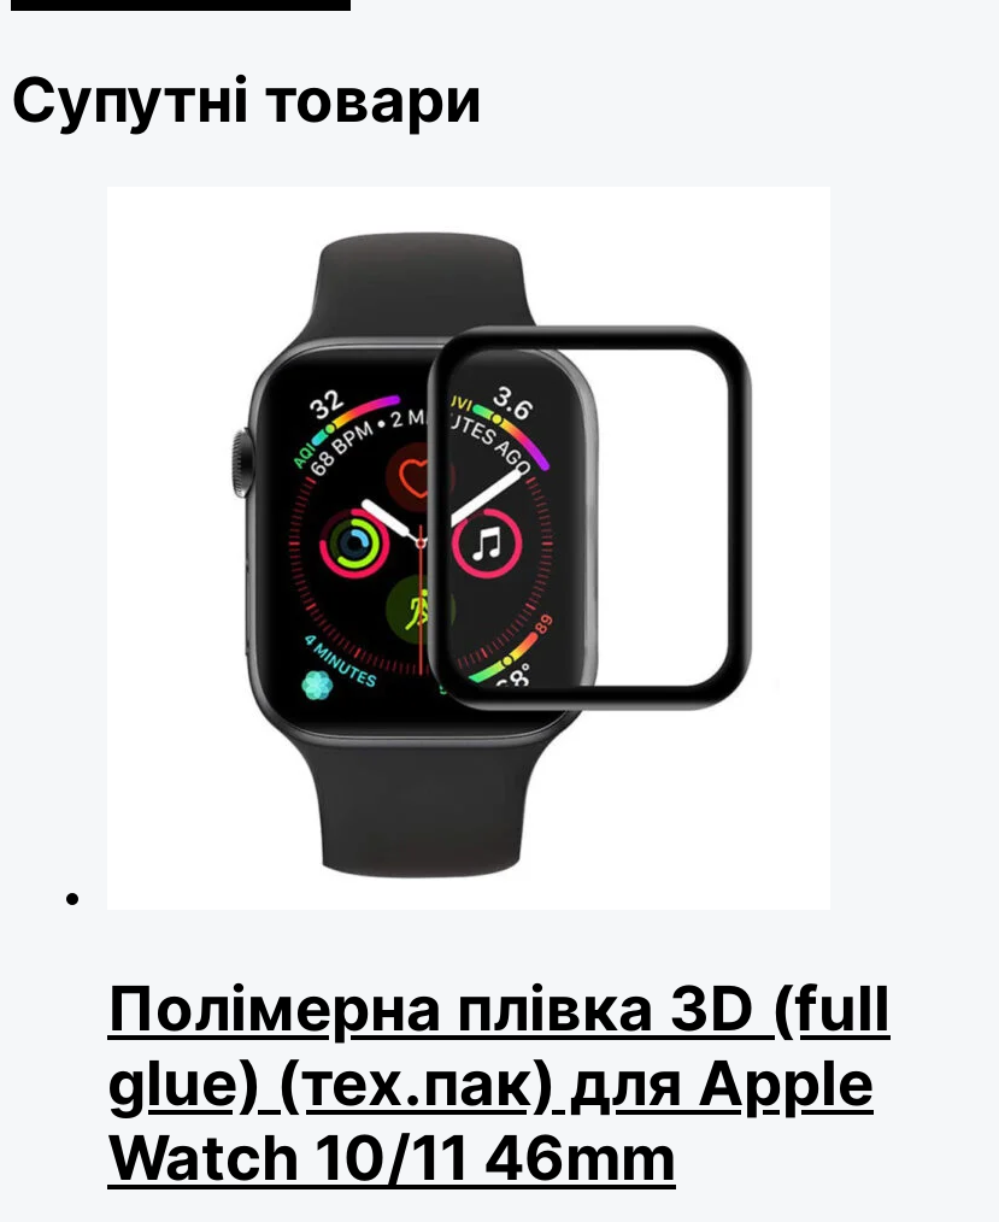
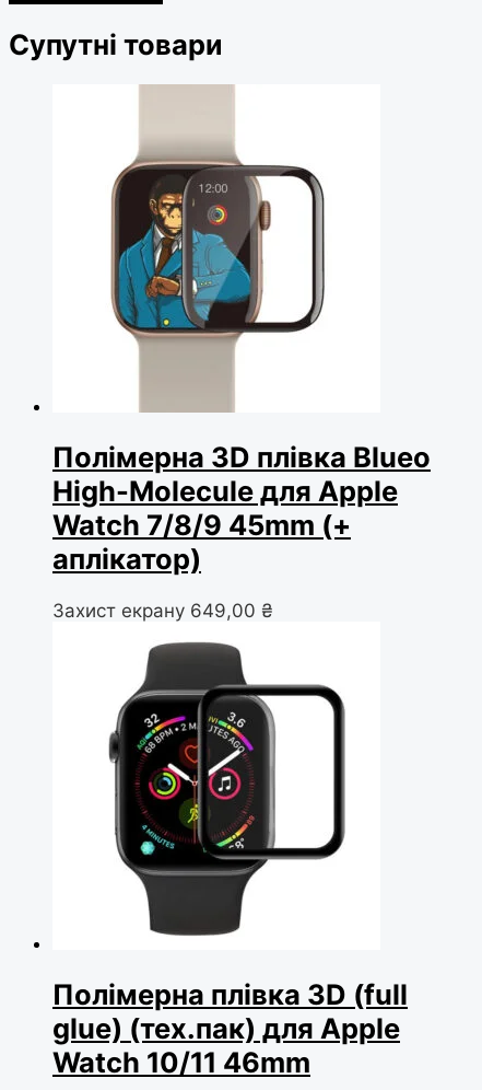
none -> [52,84,431,621] [image] | Полімерна 3D плівка Blueo | High-Molecule для Apple | Watch 7/8/9 45mm (+ | аплікатор) | Захист екрану 649,00 ₴

